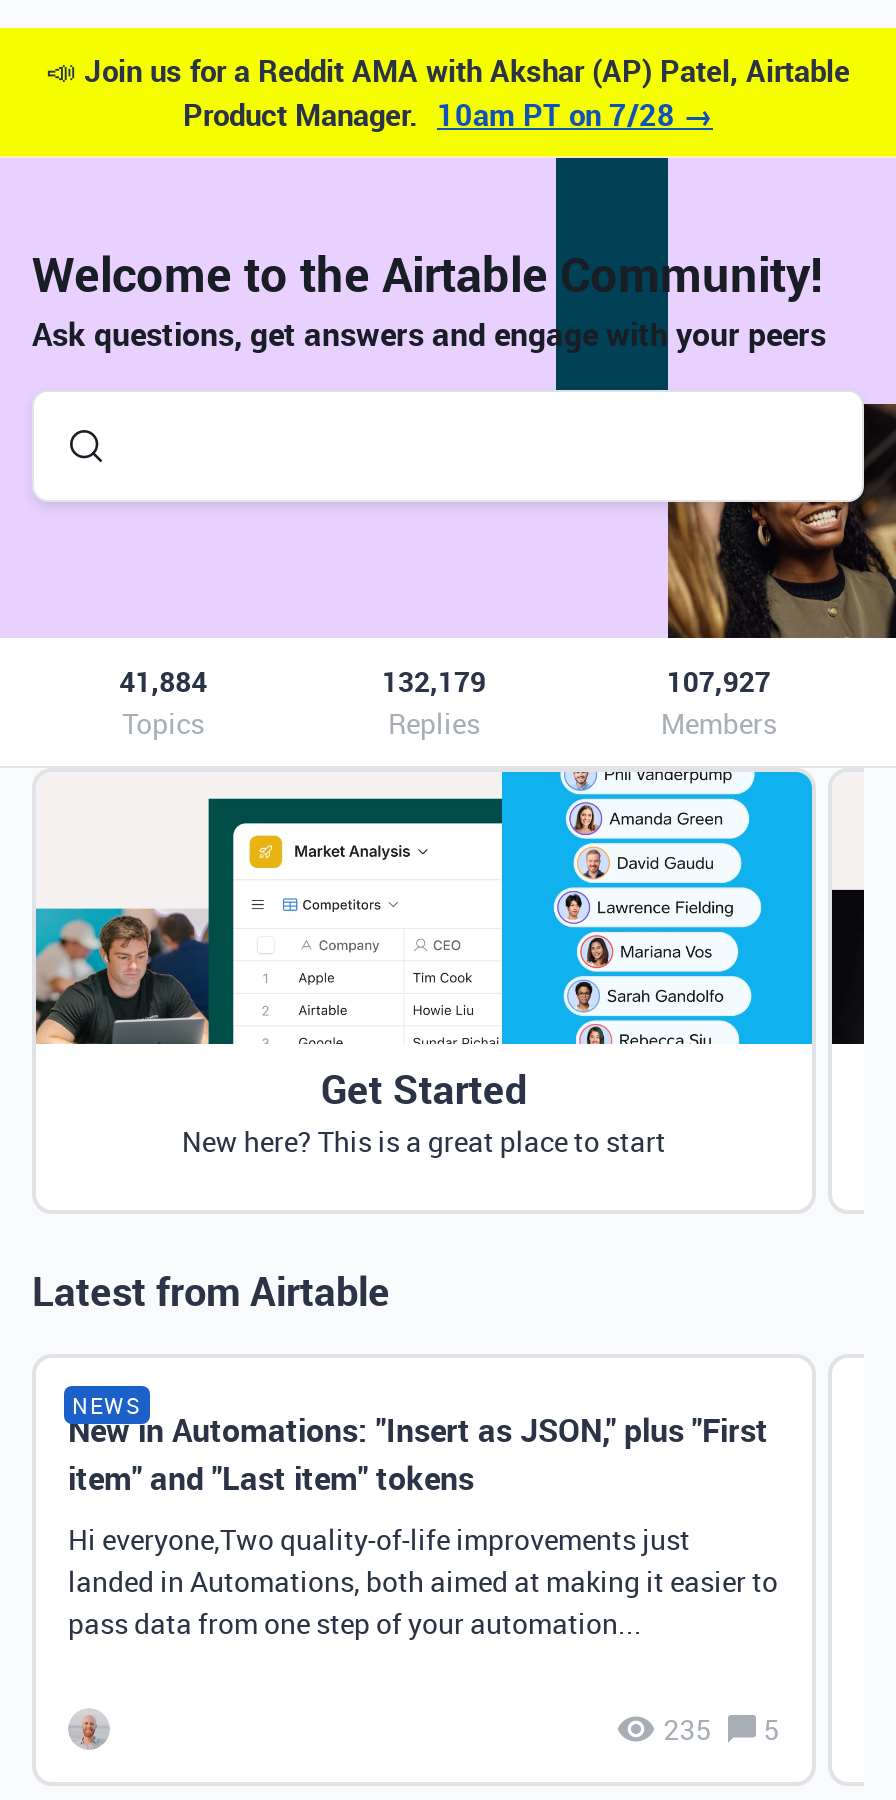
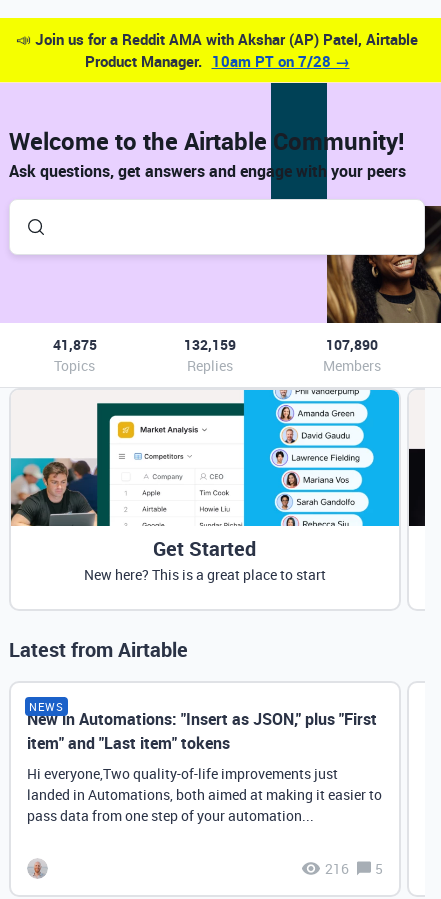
[119,662,207,700] 41,884 -> [53,335,97,354] 41,875
[382,662,486,700] 132,179 -> [184,335,236,354] 132,159
[667,662,771,700] 107,927 -> [326,335,378,354] 107,890
[664,1710,780,1748] 235 5 -> [325,859,383,878] 216 5

